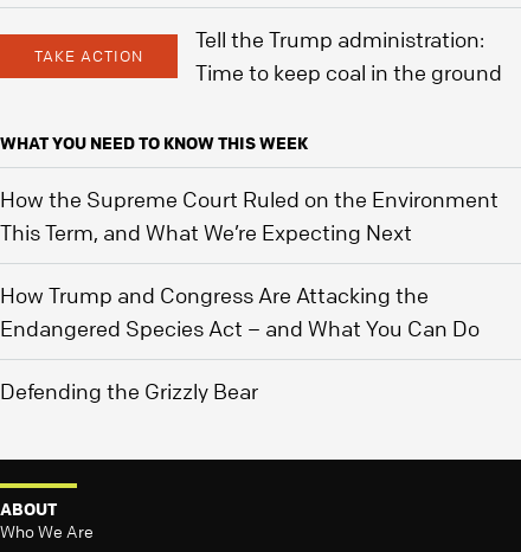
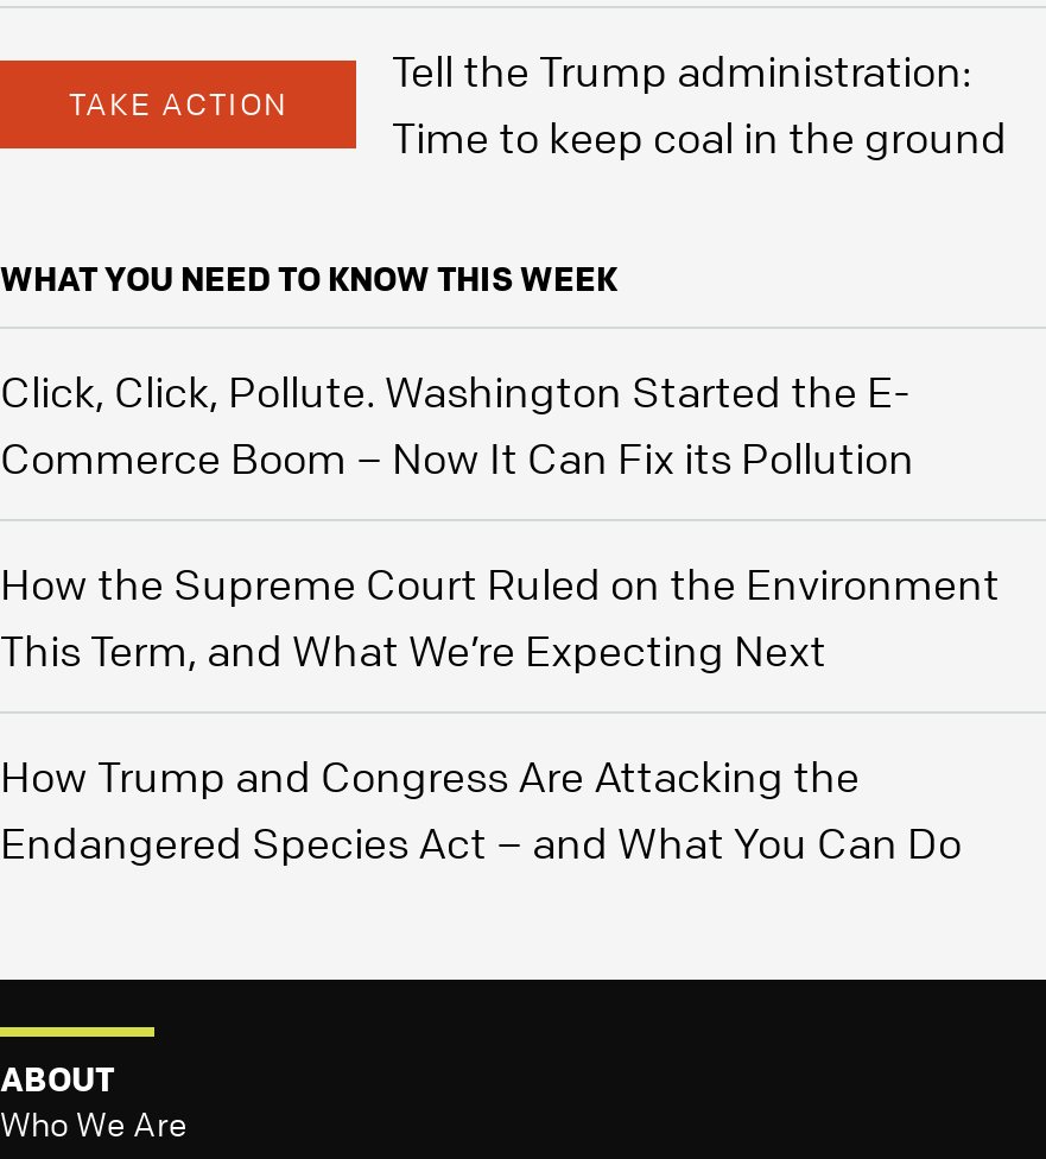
none -> [0,365,914,483] Click, Click, Pollute. Washington Started the E- | Commerce Boom – Now It Can Fix its Pollution
moved [0,186,499,341] -> [0,557,1000,868]: How the Supreme Court Ruled on the Environment | This Term, and What We’re Expecting Next | How Trump and Congress Are Attacking the | Endangered Species Act – and What You Can Do
[0,378,258,404] Defending the Grizzly Bear -> none

